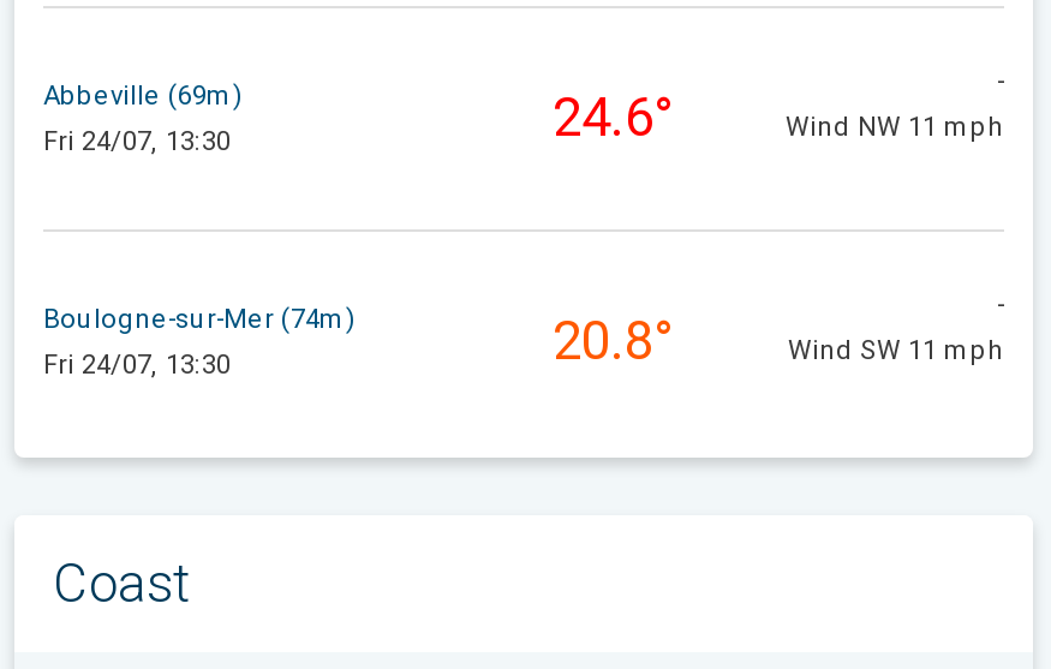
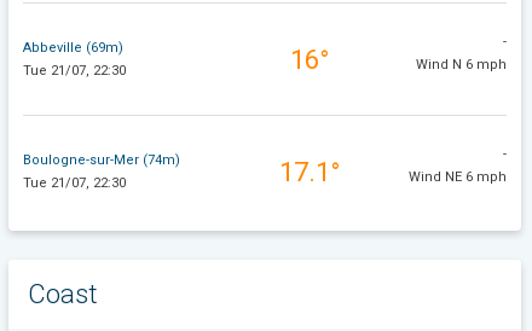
[43,88,673,157] Fri 24/07, 13:30 | 24.6° -> [23,44,329,79] Tue 21/07, 22:30 | 16°
[786,112,1004,143] Wind NW 11 mph -> [416,56,507,72] Wind N 6 mph
[43,312,673,380] Fri 24/07, 13:30 | 20.8° -> [23,157,340,191] Tue 21/07, 22:30 | 17.1°
[788,336,1004,367] Wind SW 11 mph -> [409,169,507,184] Wind NE 6 mph

